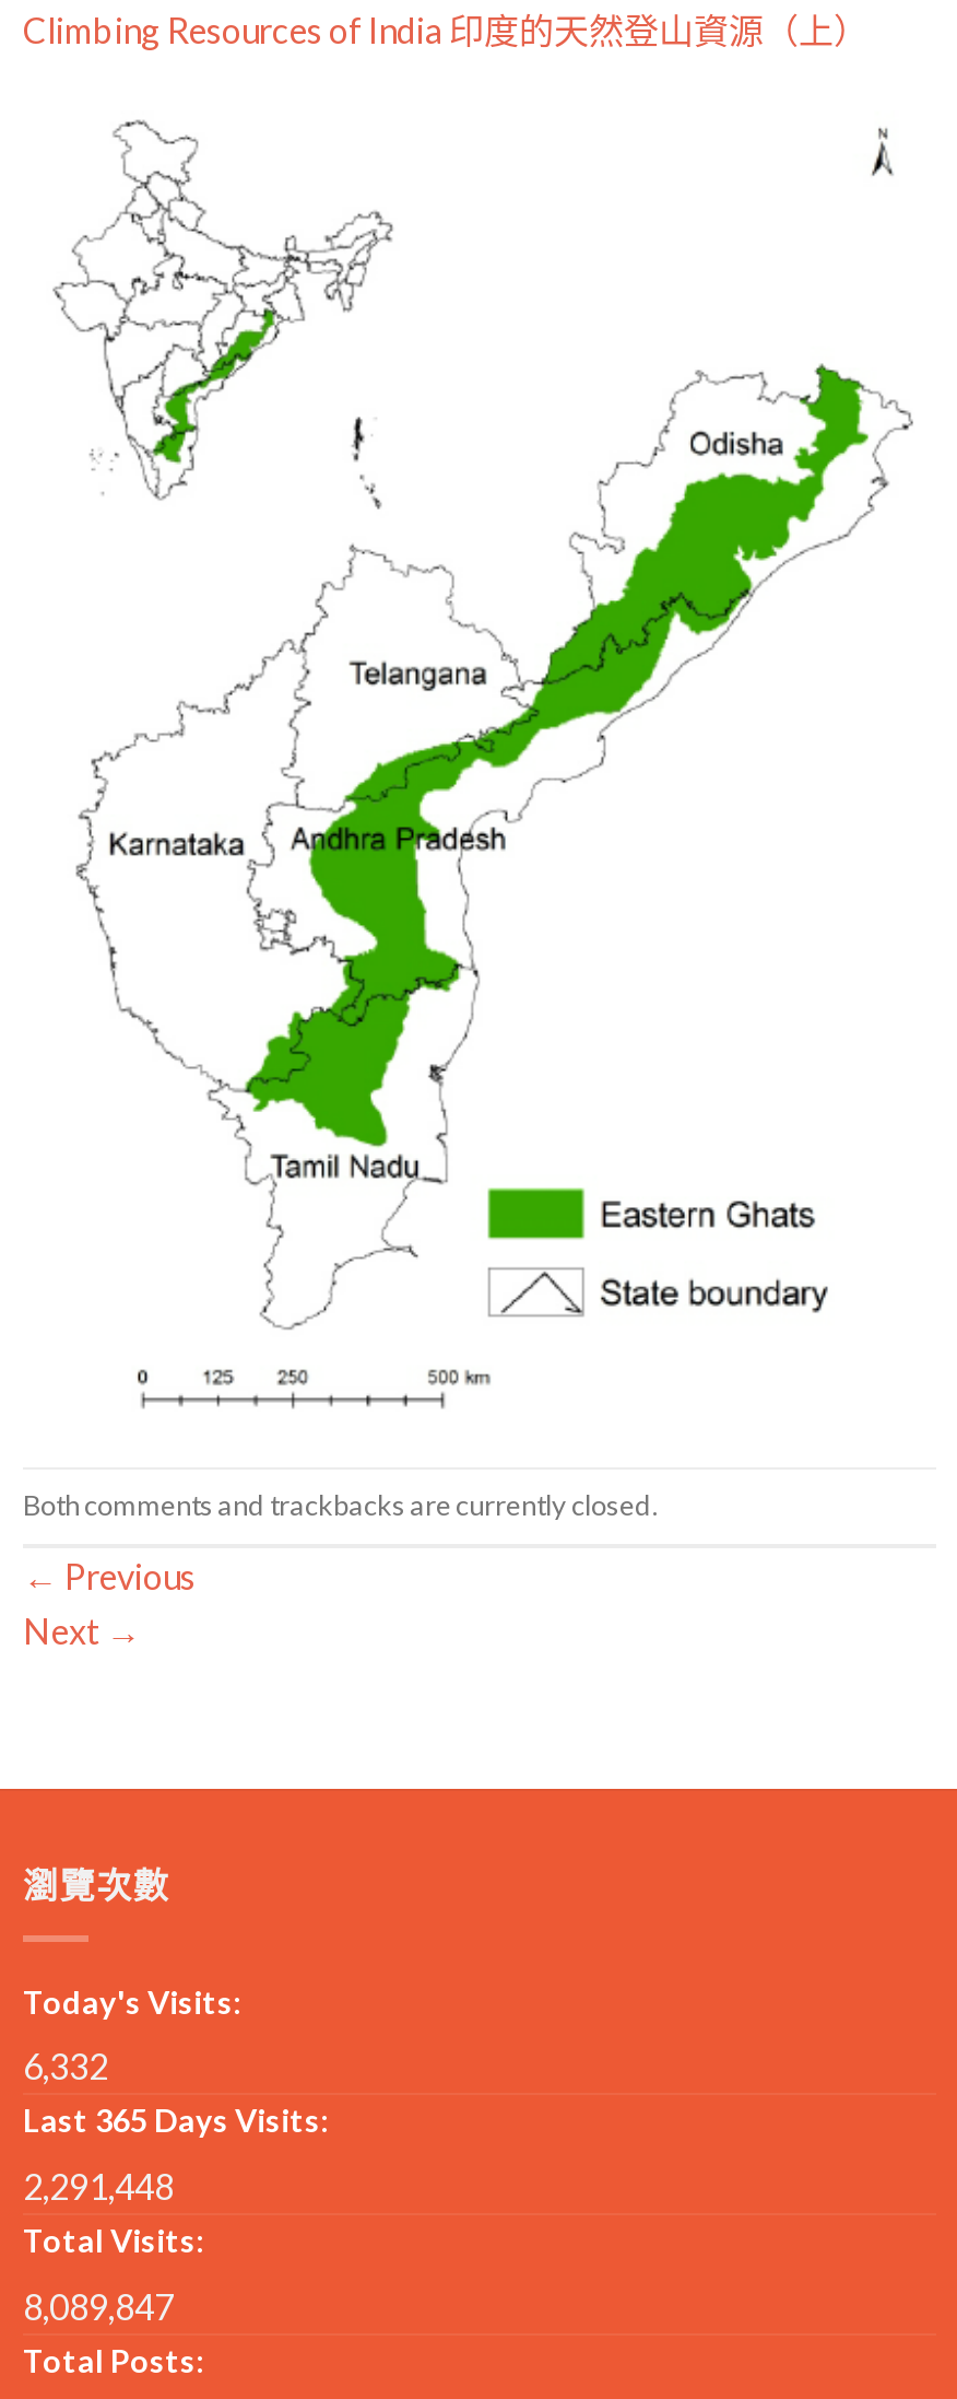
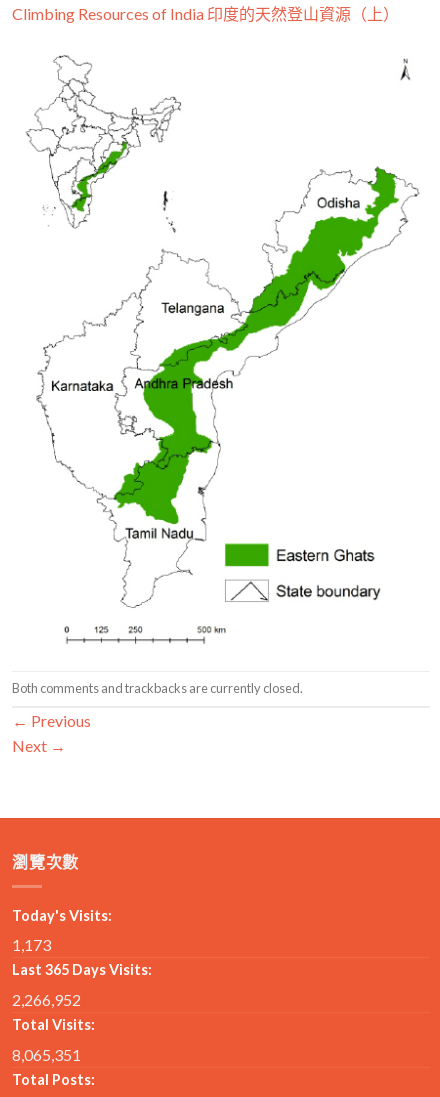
[23,2045,108,2087] 6,332 -> [12,935,51,954] 1,173
[23,2165,174,2207] 2,291,448 -> [12,990,81,1009] 2,266,952
[23,2285,174,2326] 8,089,847 -> [12,1045,81,1064] 8,065,351

